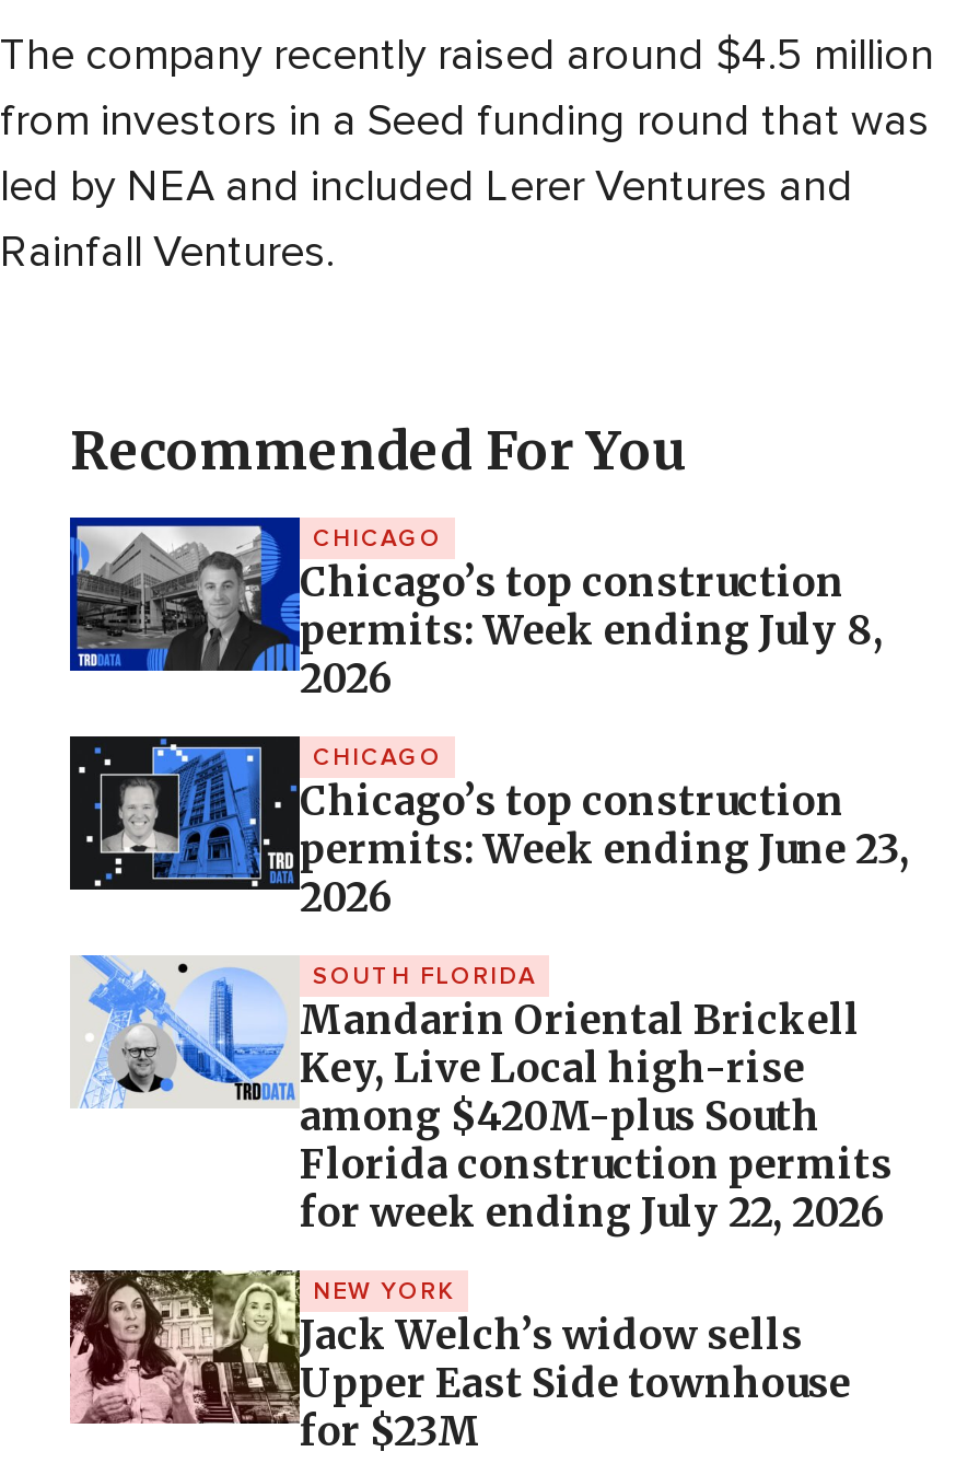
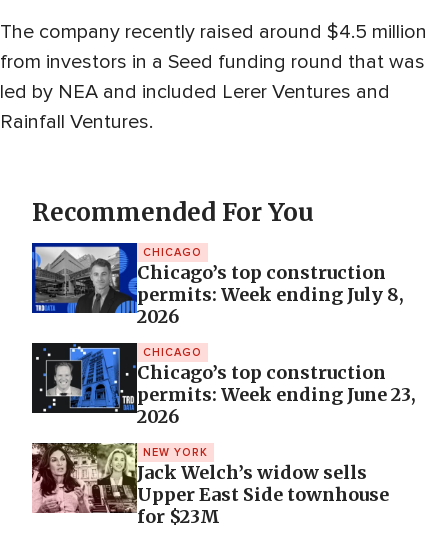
[72,953,893,1238] [image] | SOUTH FLORIDA | Mandarin Oriental Brickell | Key, Live Local high-rise | among $420M-plus South | Florida construction permits | for week ending July 22, 2026 -> none

